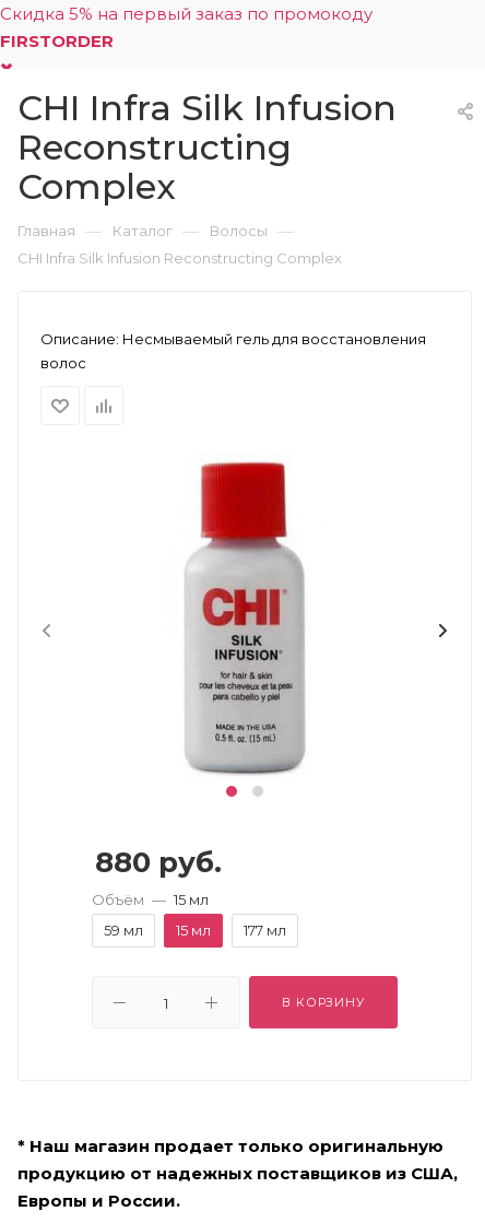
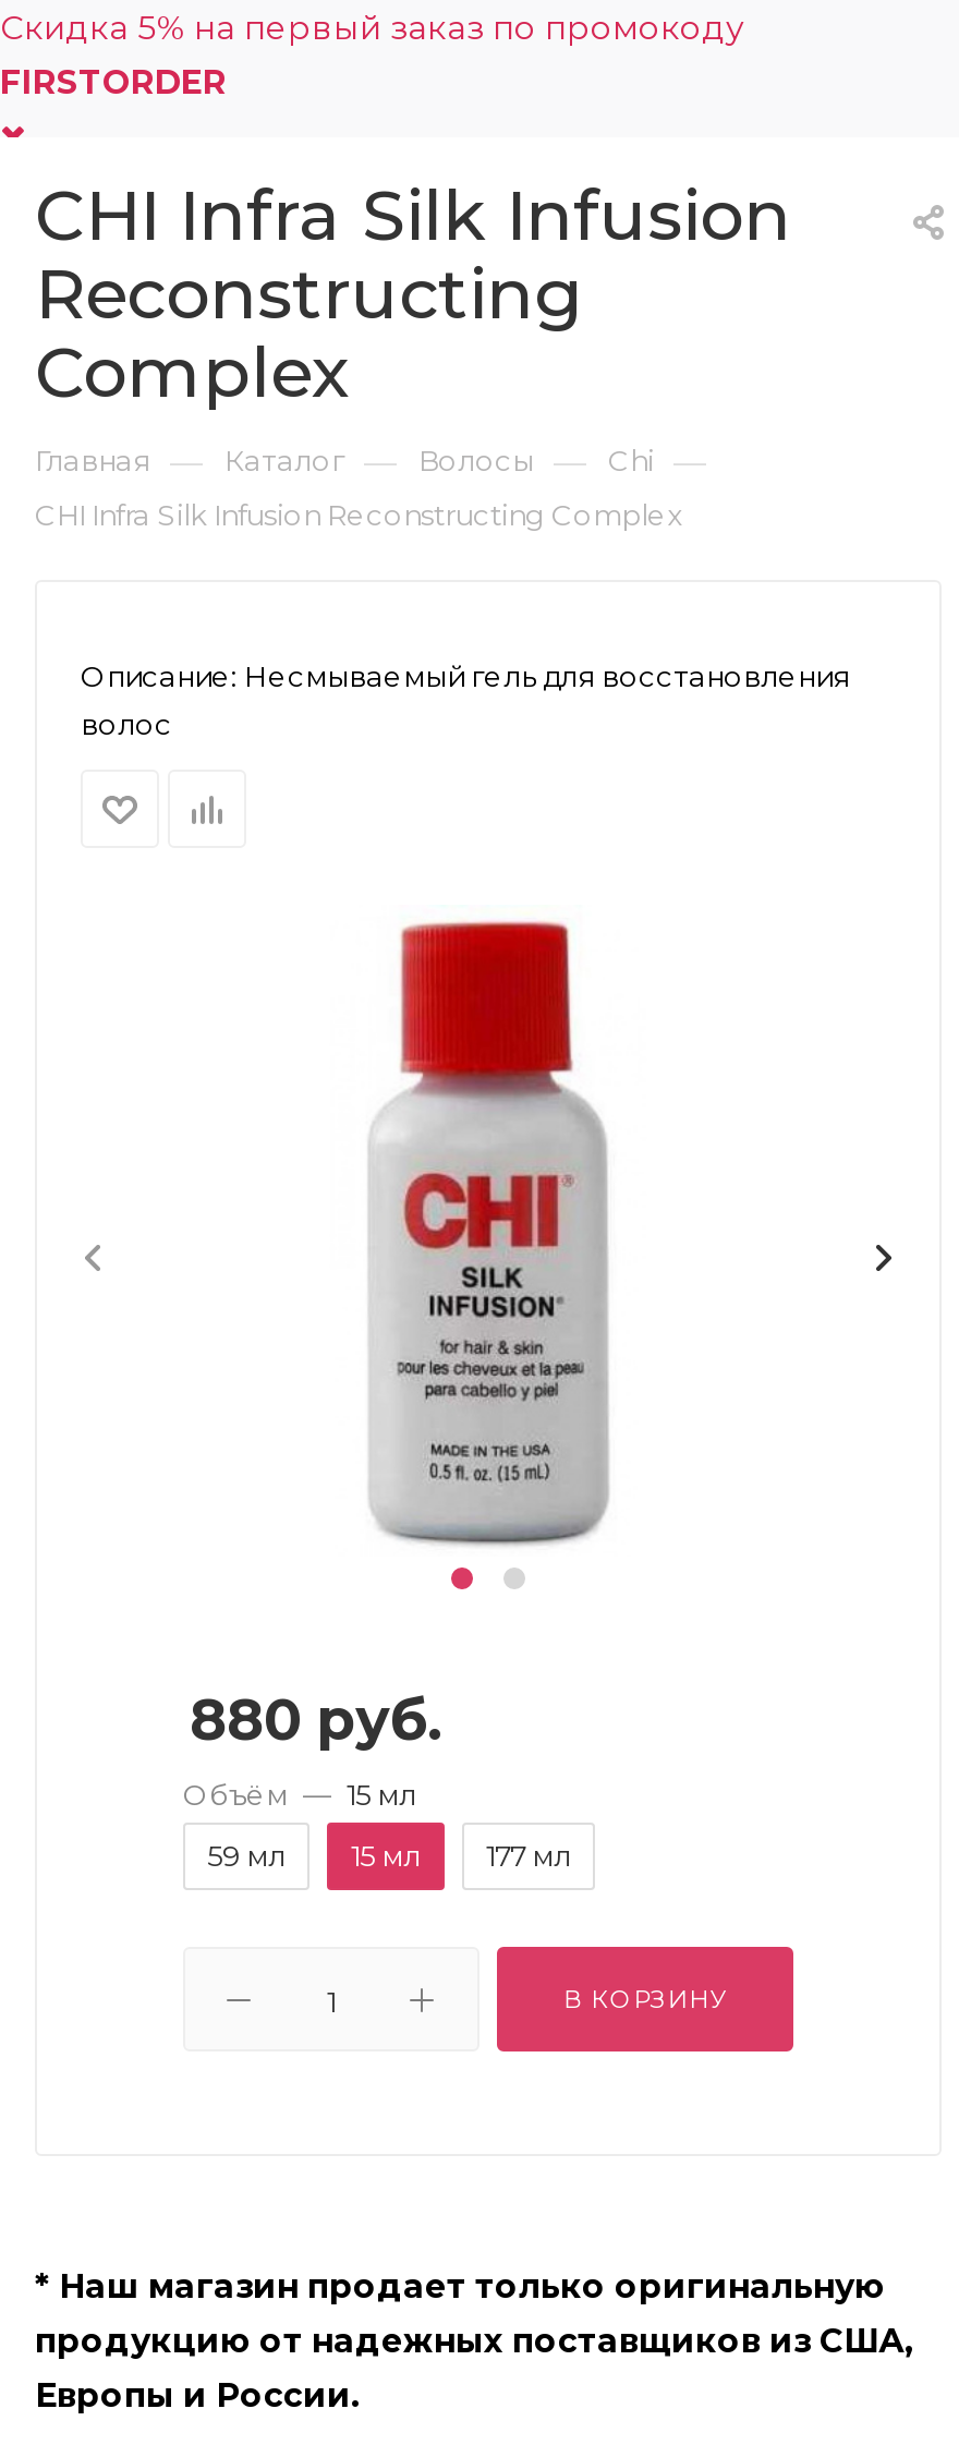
none -> [608,440,706,482] Chi —

